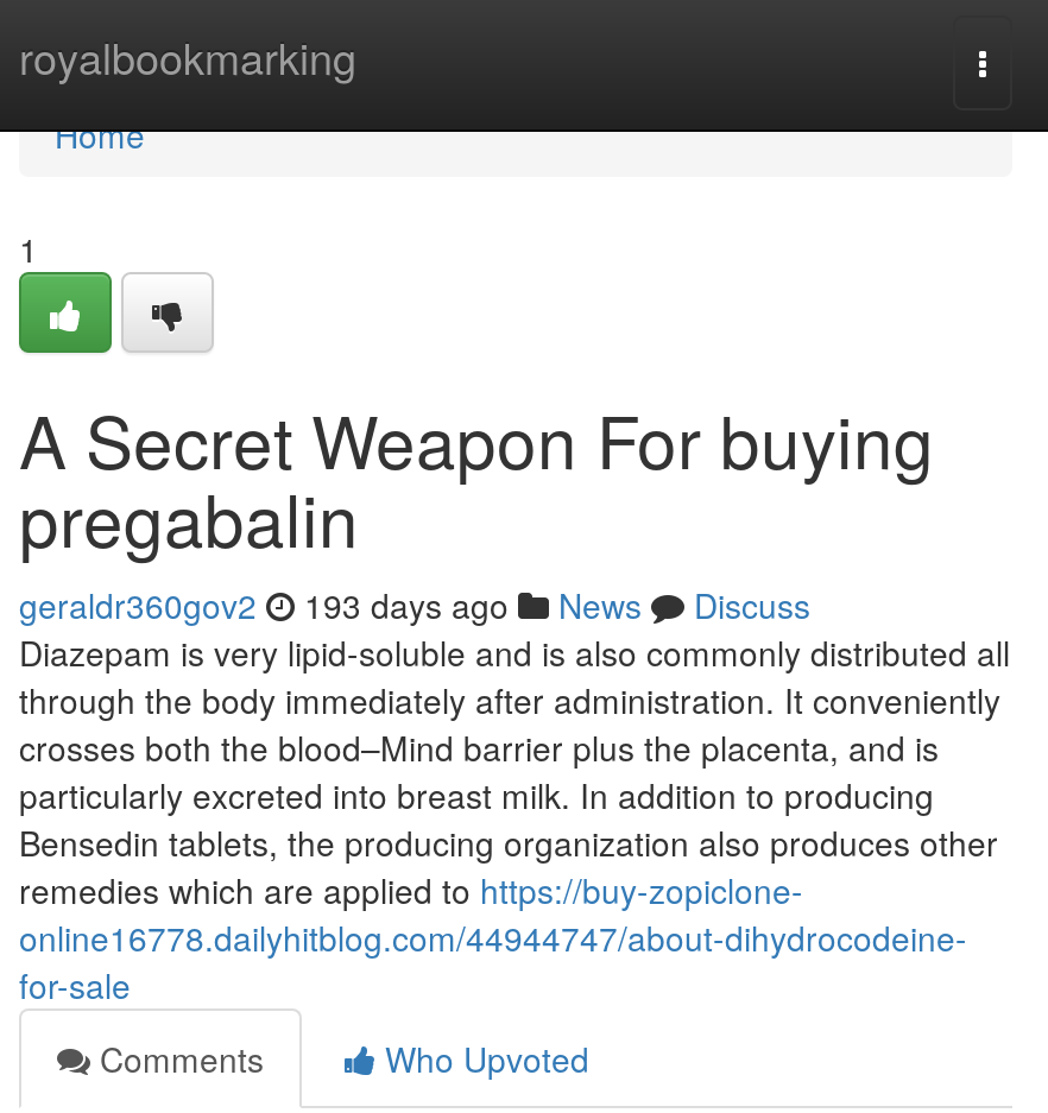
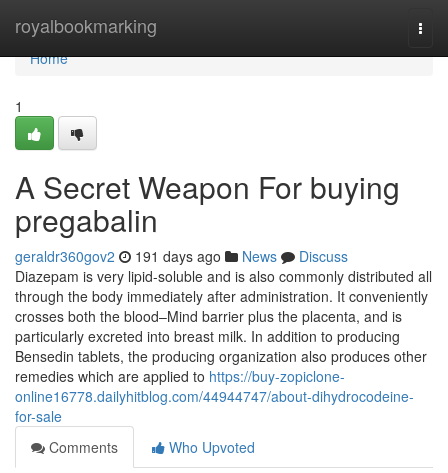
[19,581,810,628] geraldr360gov2 193 days ago News Discuss -> [15,246,348,266] geraldr360gov2 191 days ago News Discuss

